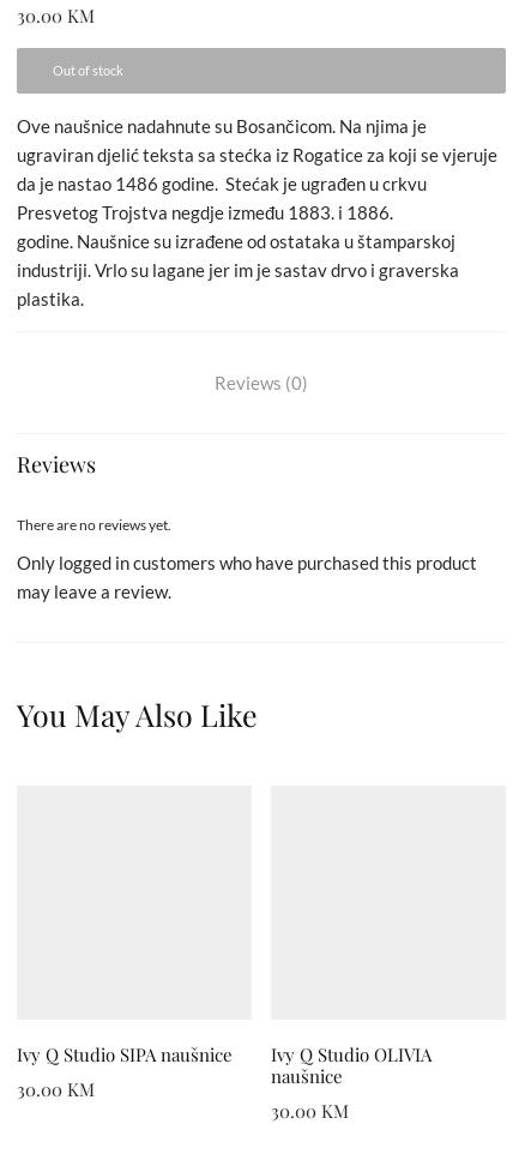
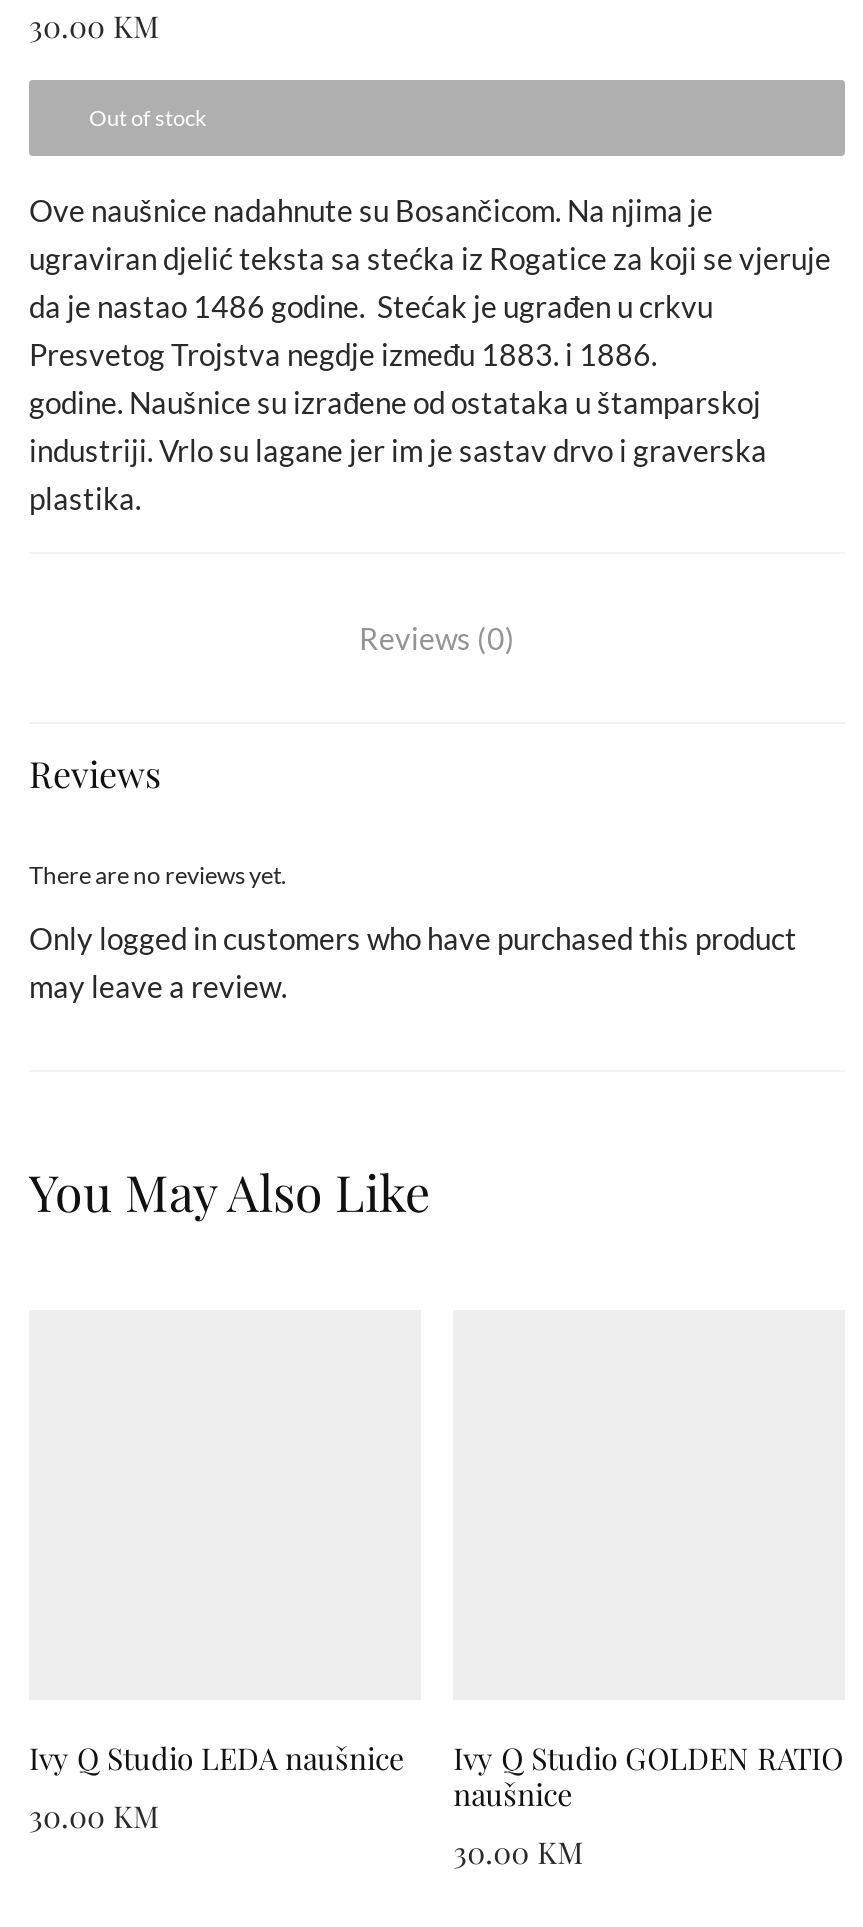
[17,1043,233,1067] Ivy Q Studio SIPA naušnice -> [29,1739,405,1779] Ivy Q Studio LEDA naušnice
[271,1043,432,1067] Ivy Q Studio OLIVIA -> [453,1739,843,1779] Ivy Q Studio GOLDEN RATIO

